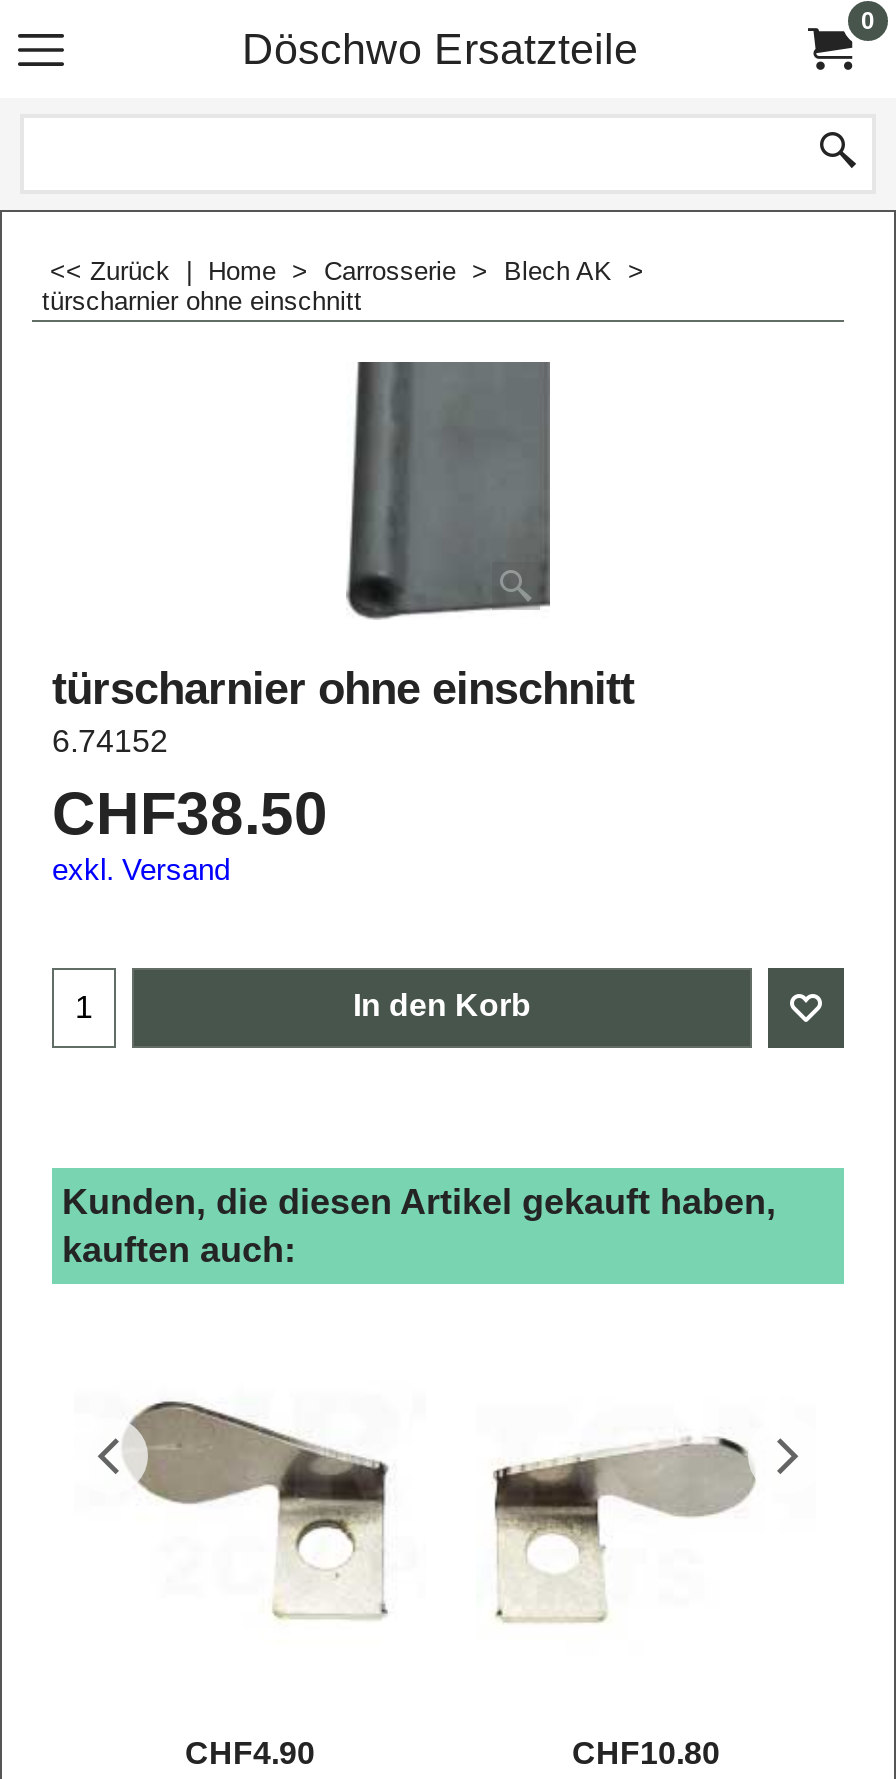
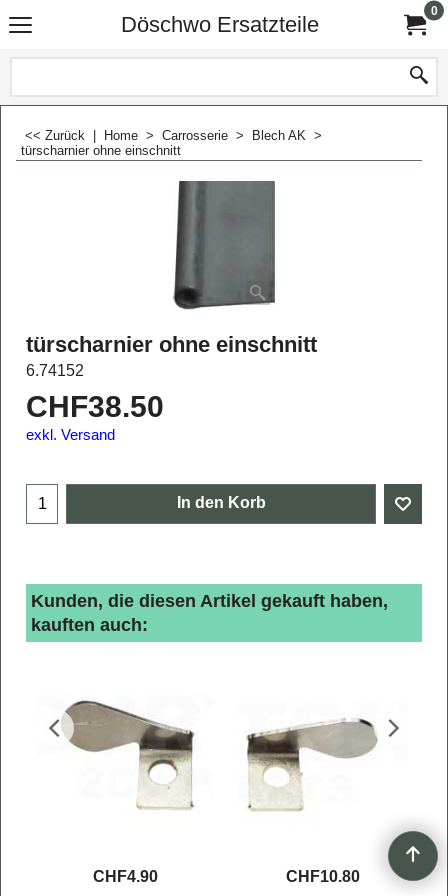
none -> [383,825,443,887] [image]

